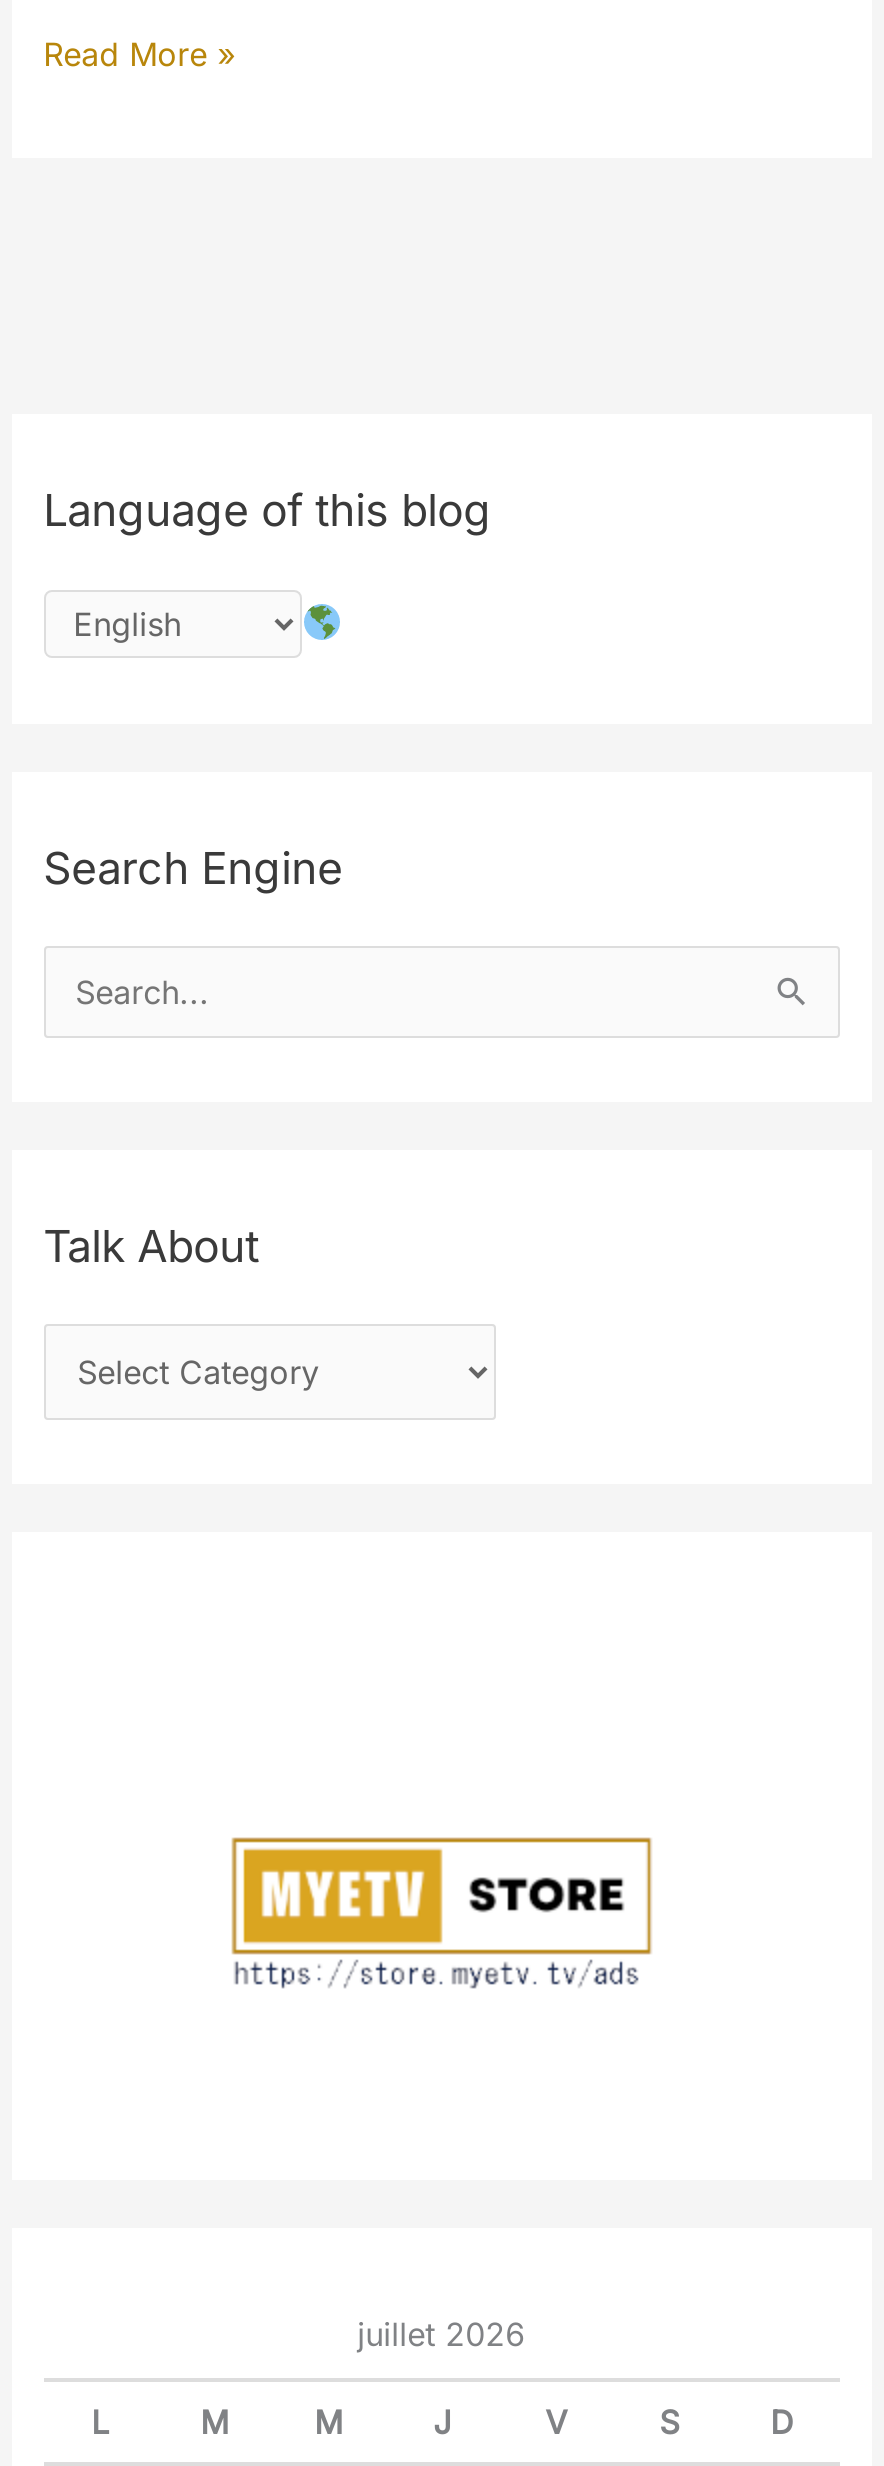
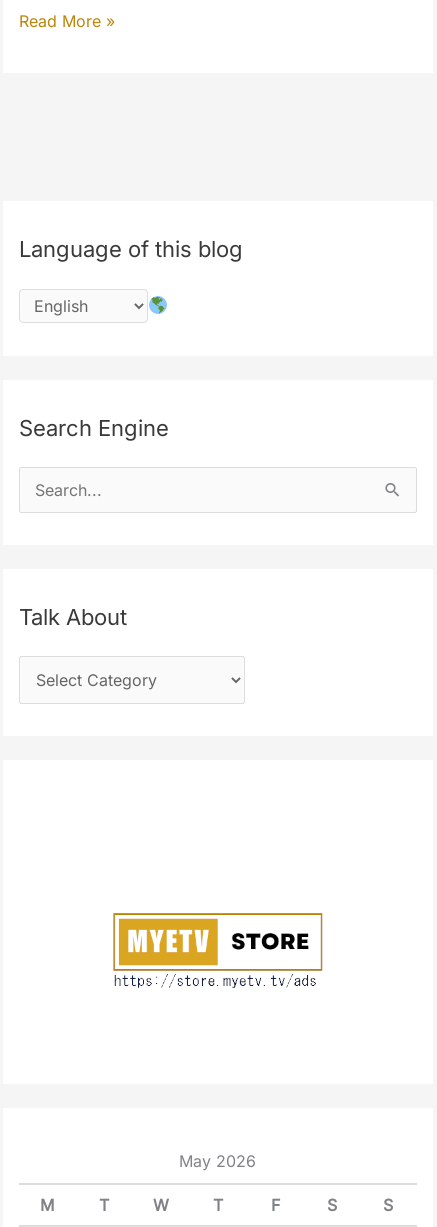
[91,2314,525,2442] juillet 2026 | L -> [179,1151,256,1171] May 2026
[314,2402,567,2442] M | J | V -> [99,1195,280,1215] T | W | T | F
[770,2402,794,2442] D -> [383,1195,393,1215] S

